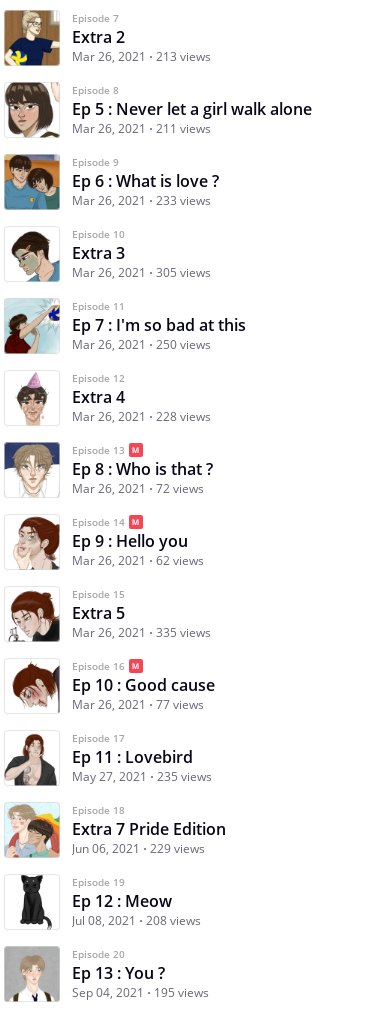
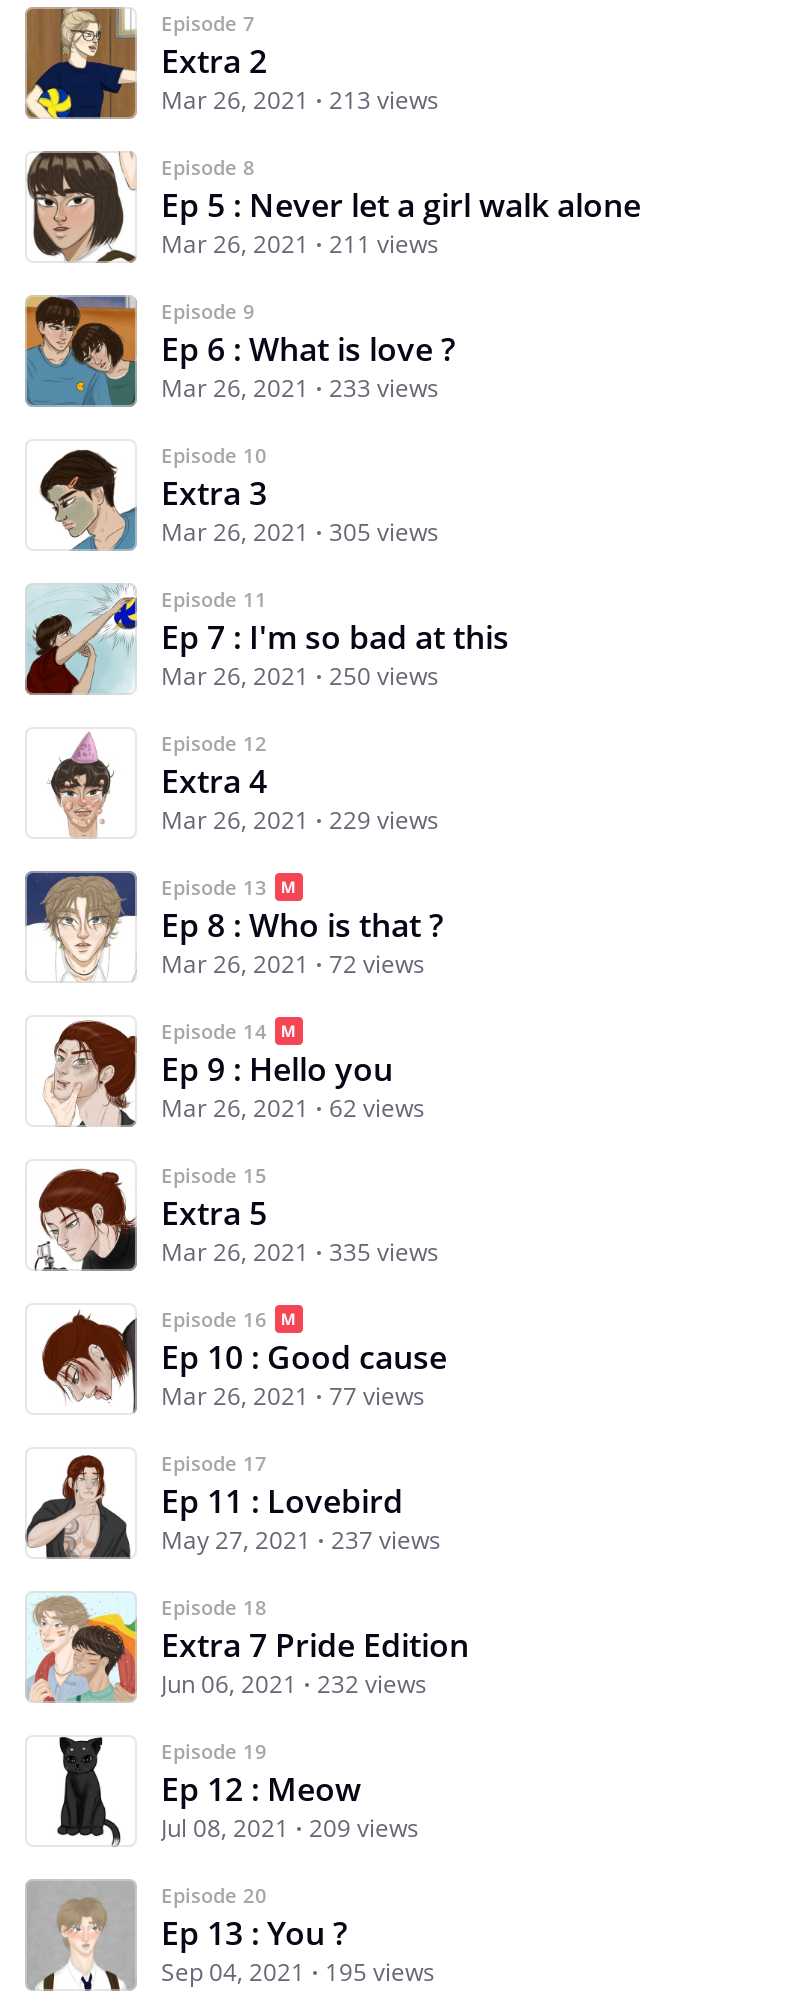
[72,408,211,425] Mar 26, 2021 228 views -> [161,803,439,837] Mar 26, 2021 229 views
[72,768,212,785] May 27, 2021 235 views -> [161,1523,441,1557] May 27, 2021 237 views
[72,840,205,857] Jun 06, 2021 229 views -> [161,1667,427,1701] Jun 06, 2021 232 views
[72,912,201,929] Jul 08, 2021 208 views -> [161,1811,419,1845] Jul 08, 2021 209 views

